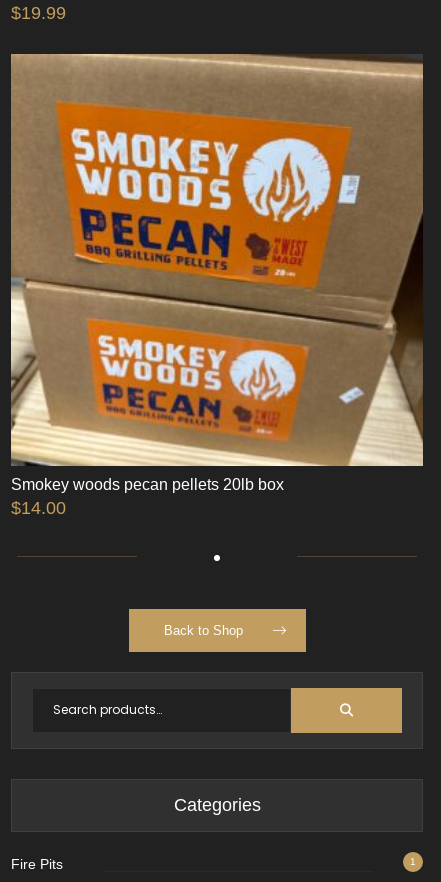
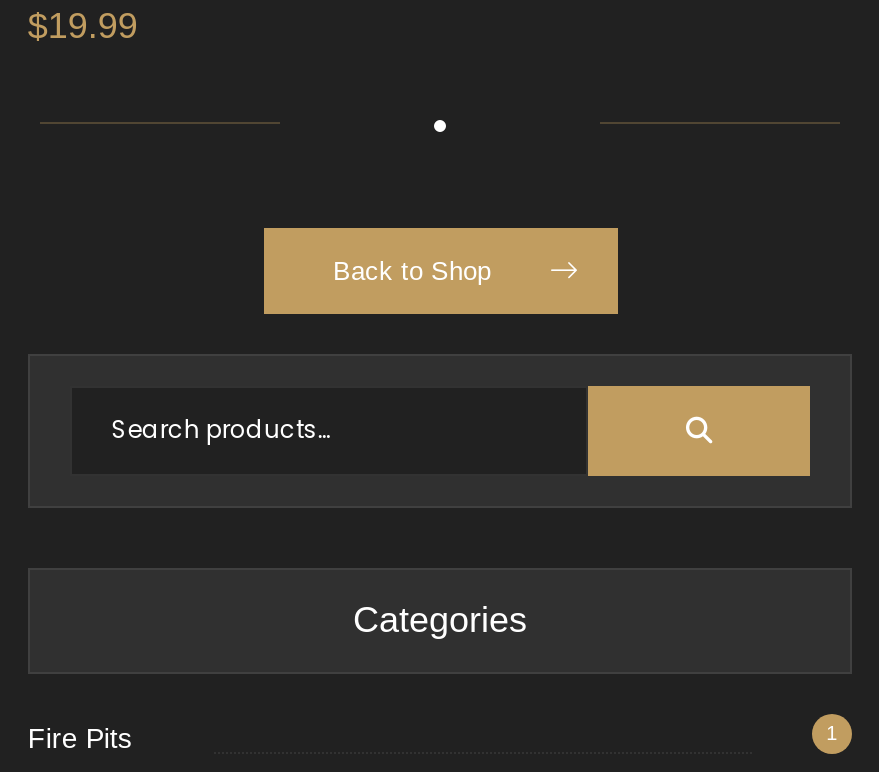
[10,53,424,518] [image] | Smokey woods pecan pellets 20lb box | $14.00 -> none

